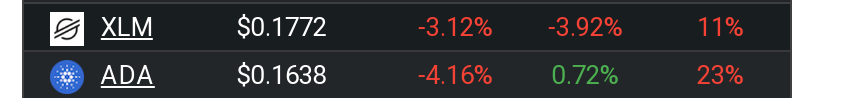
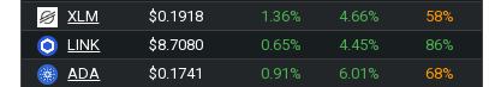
[237,11,745,41] $0.1772 | -3.12% | -3.92% | 11% -> [68,7,455,53] $0.1918 | 1.36% | 4.66% | 58% | LINK | $8.7080 | 0.65% | 4.45% | 86%
[237,59,327,89] $0.1638 -> [149,64,204,82] $0.1741
[418,59,494,89] -4.16% -> [261,64,301,82] 0.91%
[552,59,620,89] 0.72% -> [339,64,380,82] 6.01%
[697,59,745,89] 23% -> [426,64,455,82] 68%

